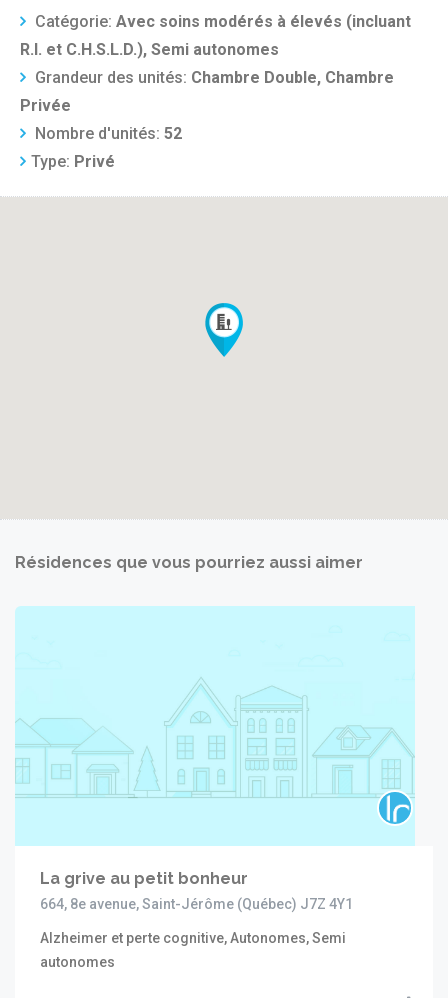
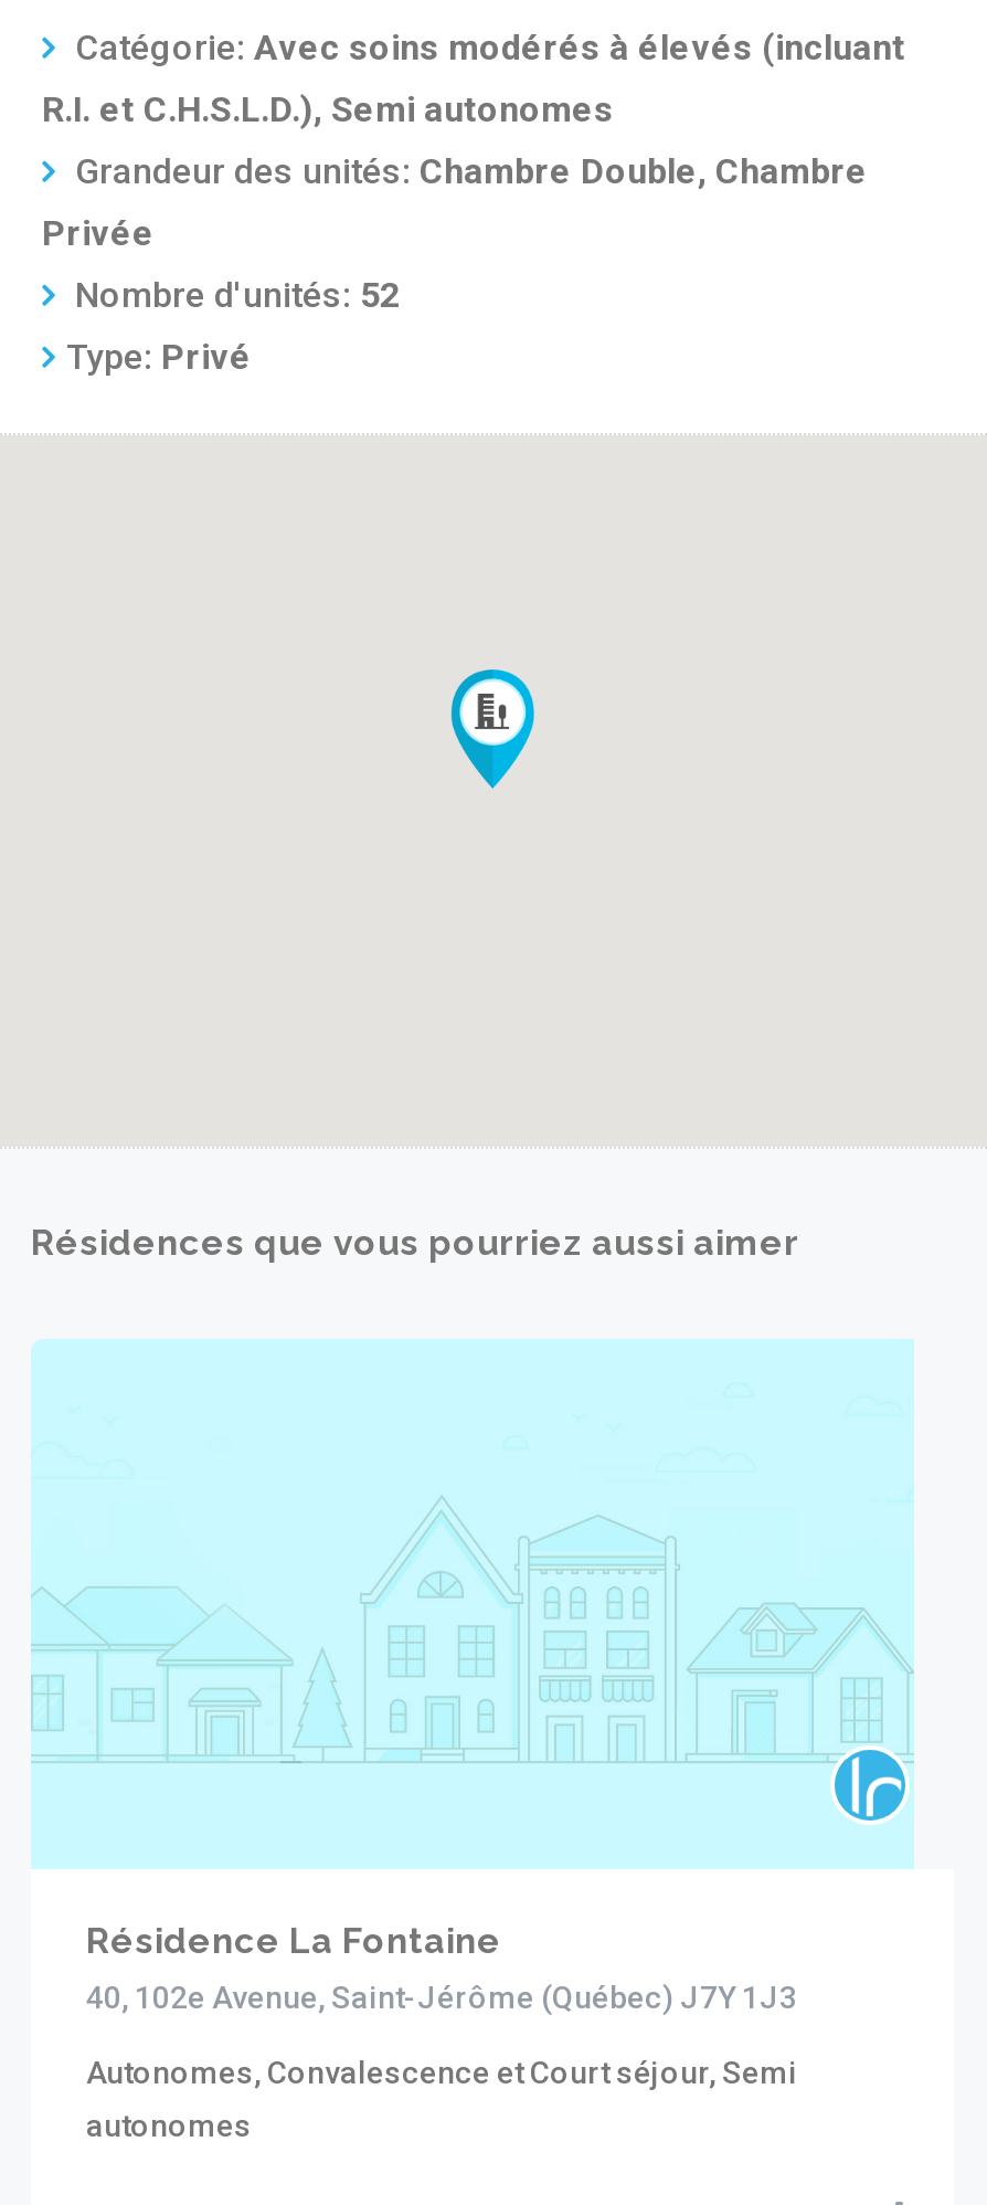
[40,869,353,912] La grive au petit bonheur | 664, 8e avenue, Saint-Jérôme (Québec) J7Z 4Y1 -> [86,1920,797,2015] Résidence La Fontaine | 40, 102e Avenue, Saint-Jérôme (Québec) J7Y 1J3
[40,930,346,946] Alzheimer et perte cognitive, Autonomes, Semi -> [86,2055,797,2091] Autonomes, Convalescence et Court séjour, Semi

